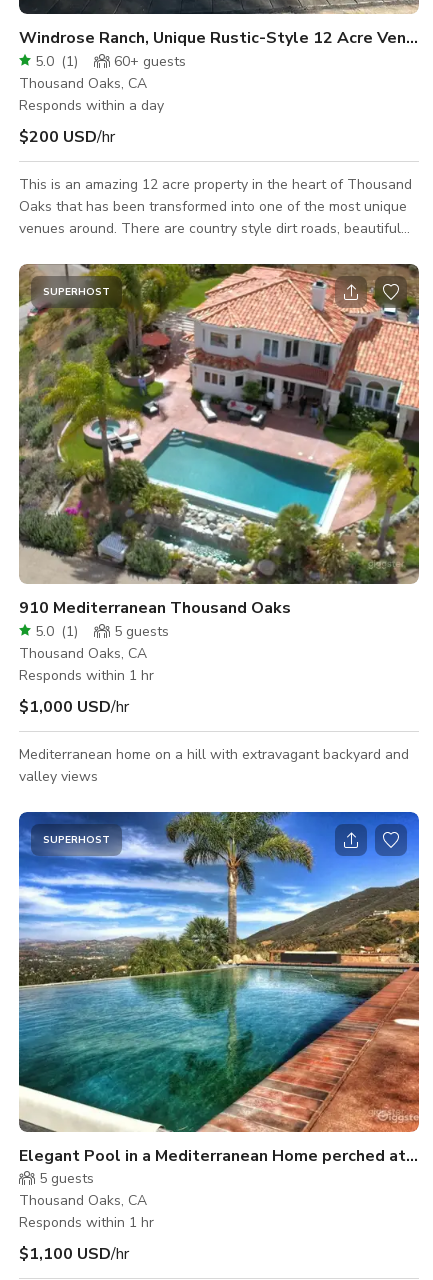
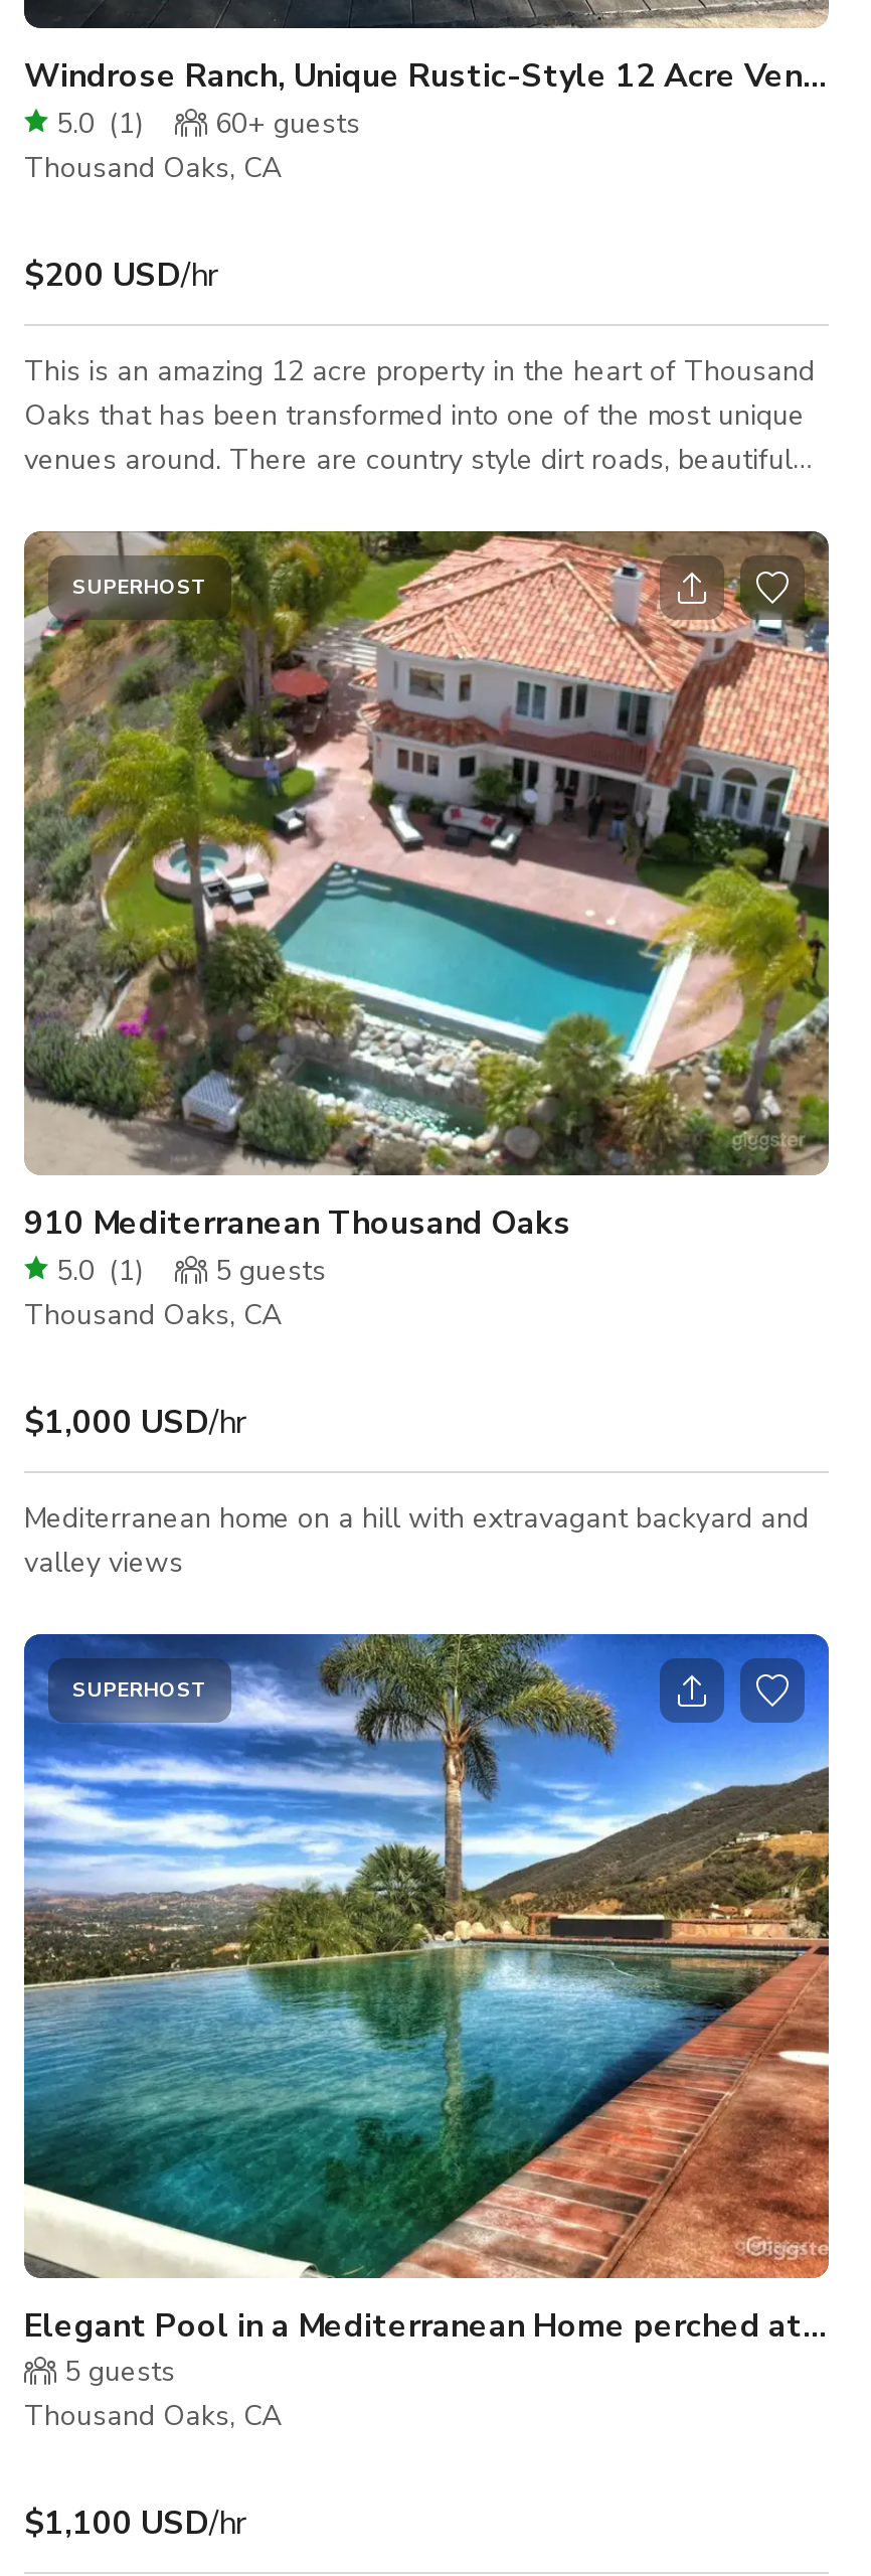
[19,96,164,115] Responds within a day -> none
[19,666,154,685] Responds within 1 hr -> none
[19,1213,154,1232] Responds within 1 hr -> none

